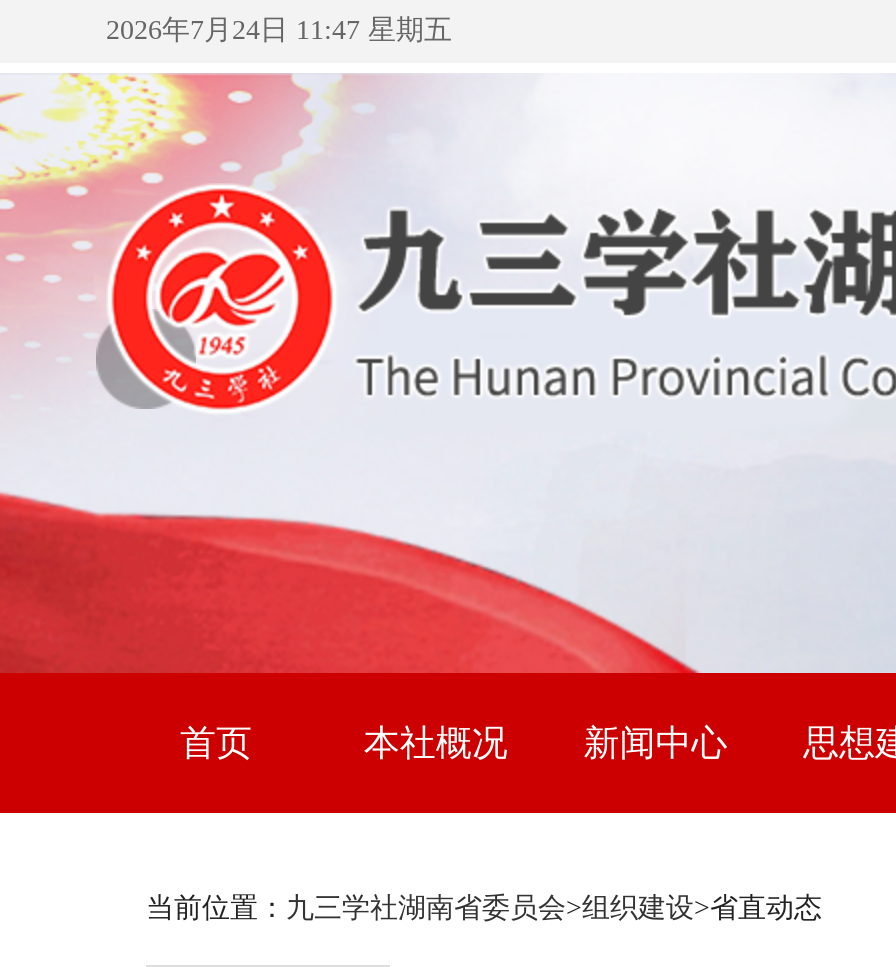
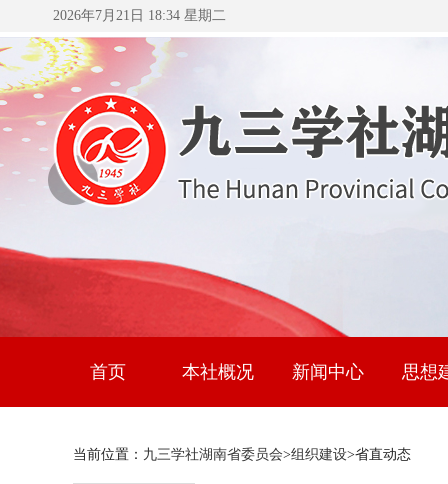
[106,15,452,45] 2026年7月24日 11:47 星期五 -> [53,8,226,23] 2026年7月21日 18:34 星期二

